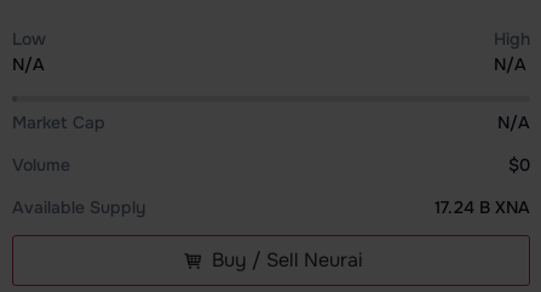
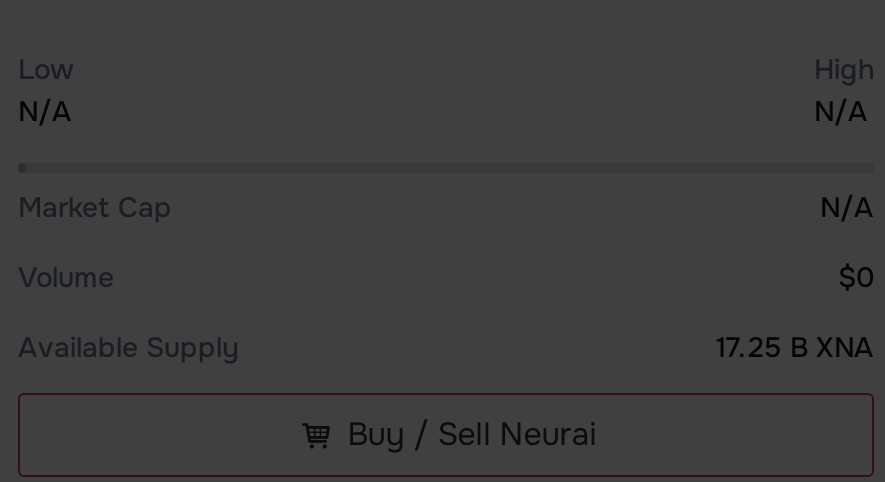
[434,197,530,218] 17.24 B XNA -> [716,329,874,365] 17.25 B XNA

